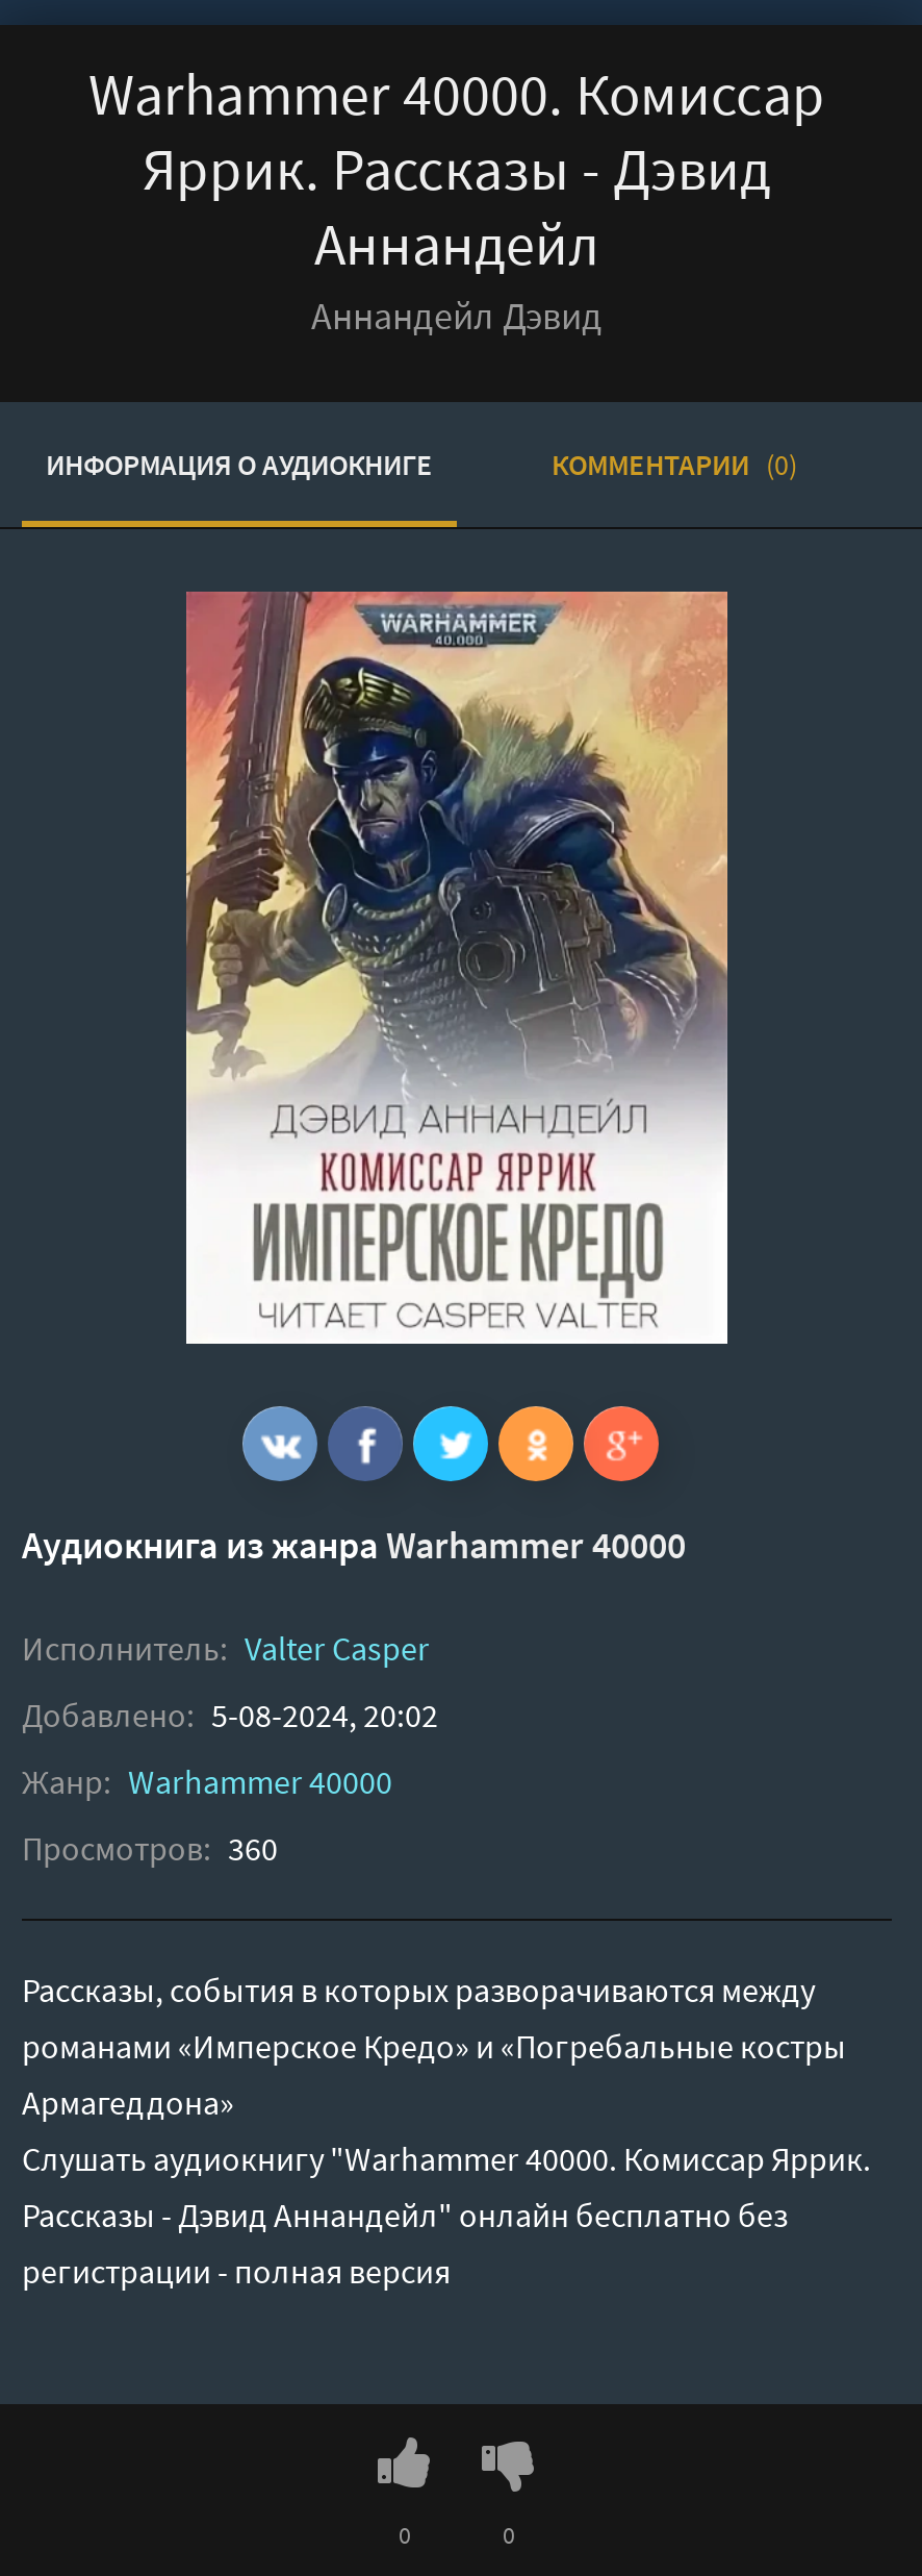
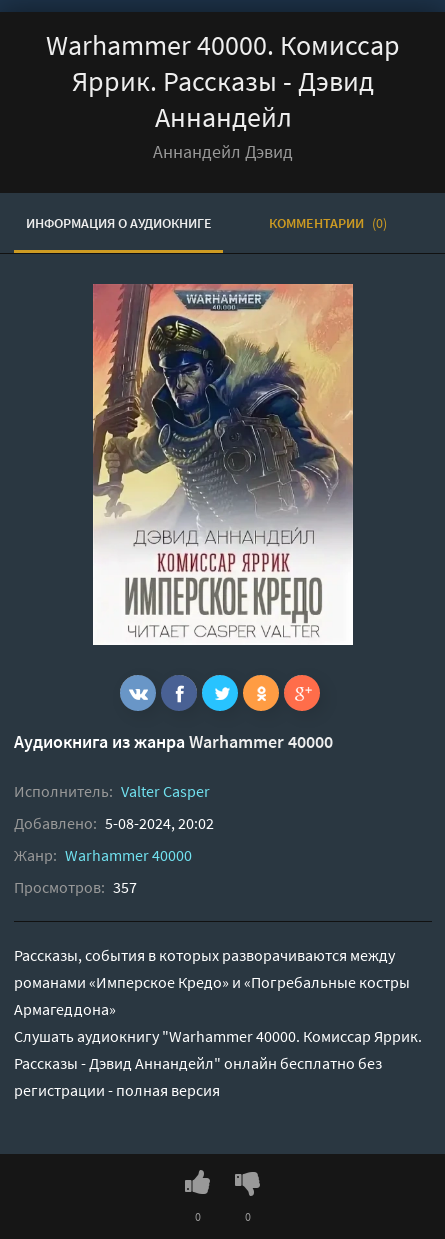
[22,1828,278,1870] Просмотров: 360 -> [14,877,137,897] Просмотров: 357

